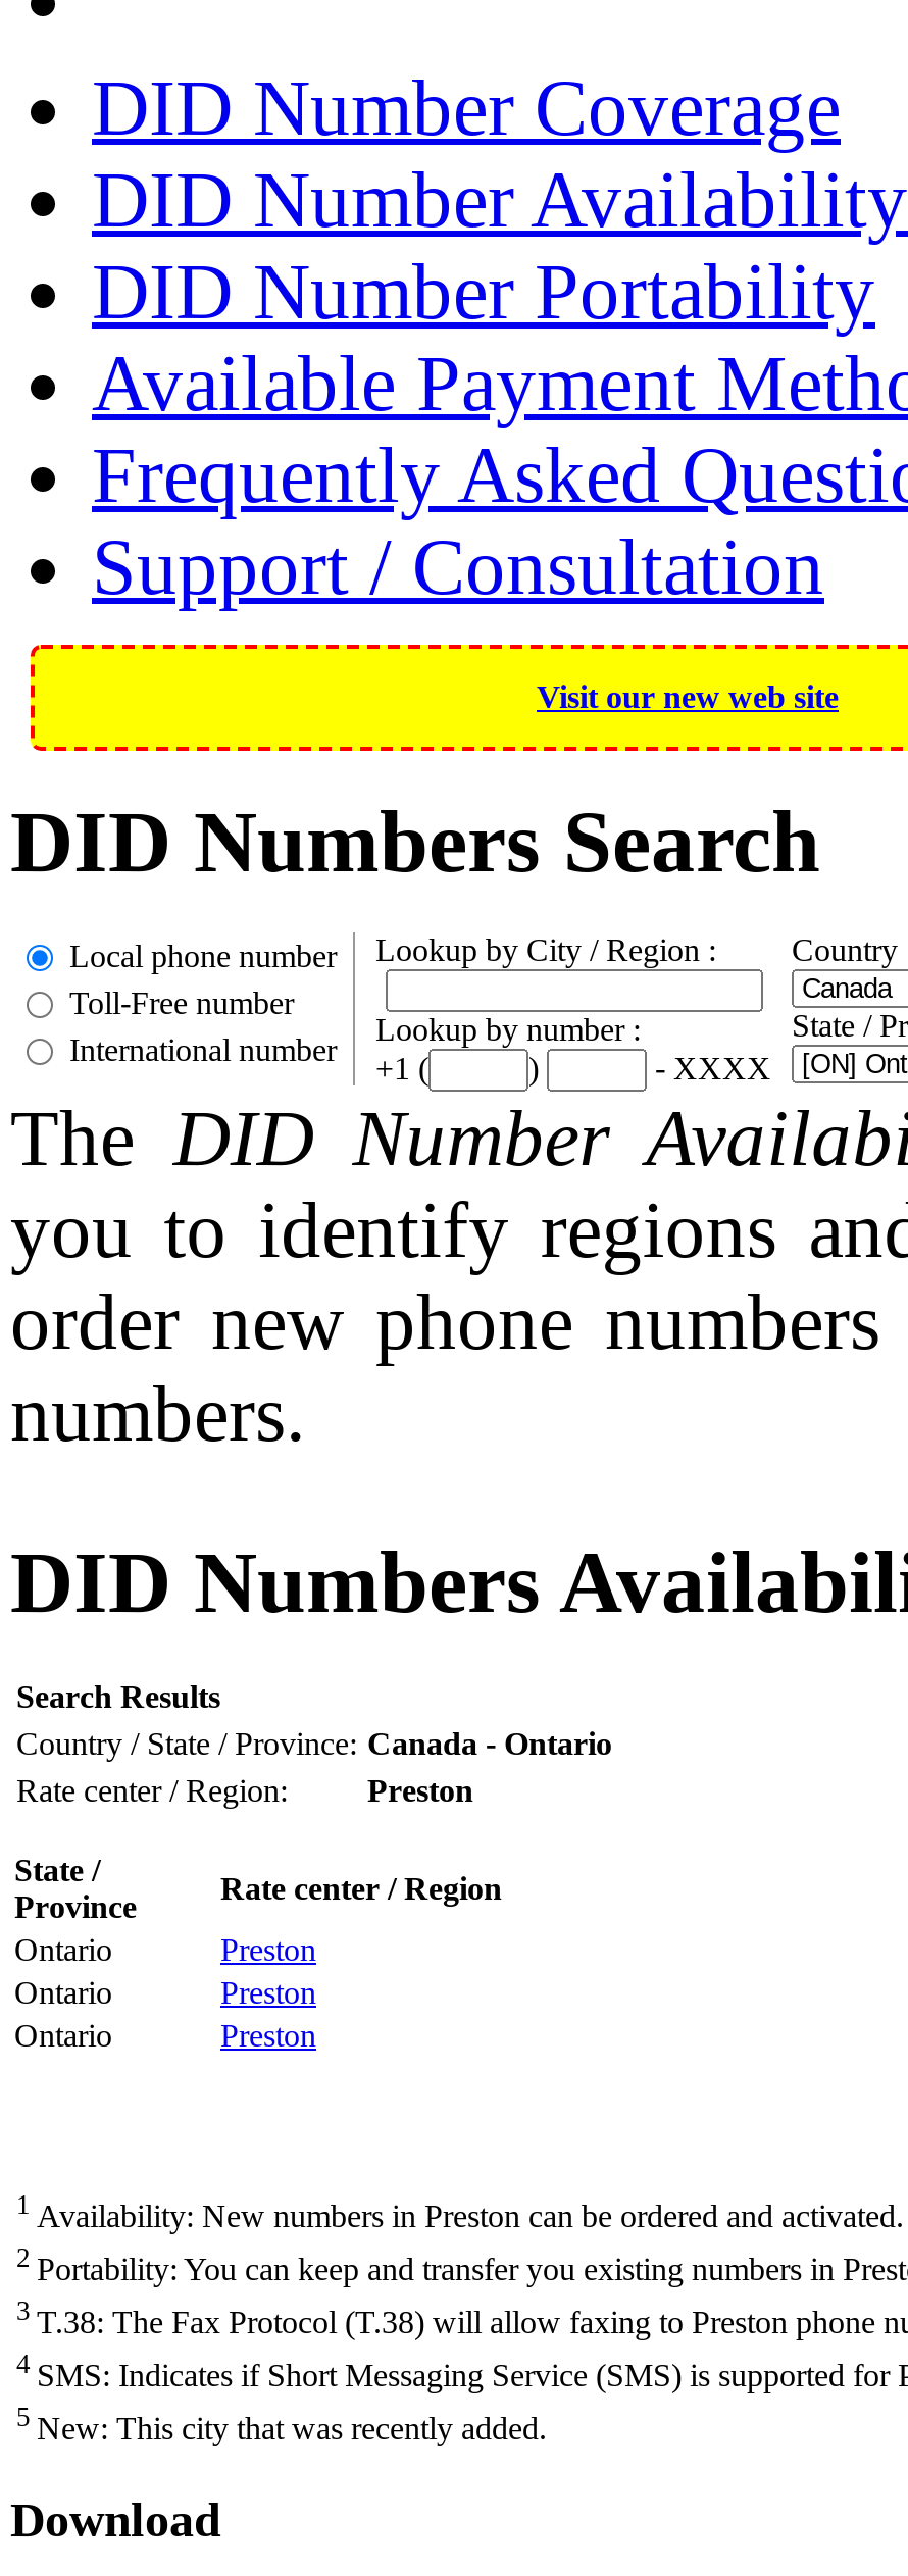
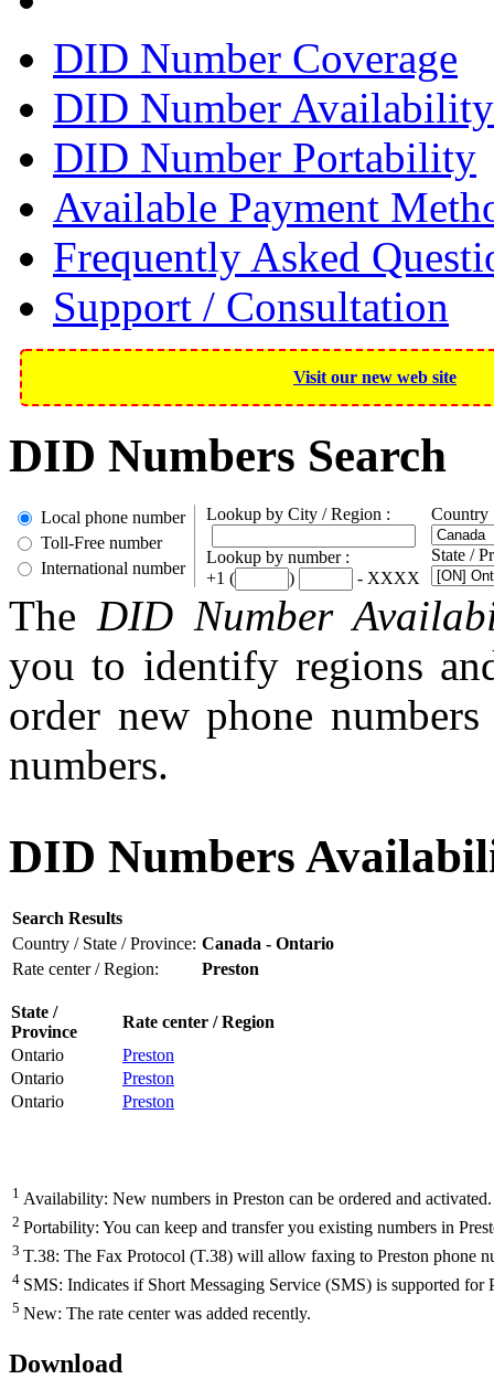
[16,2401,547,2444] 5 New: This city that was recently added. -> [12,1299,311,1323] 5 New: The rate center was added recently.

